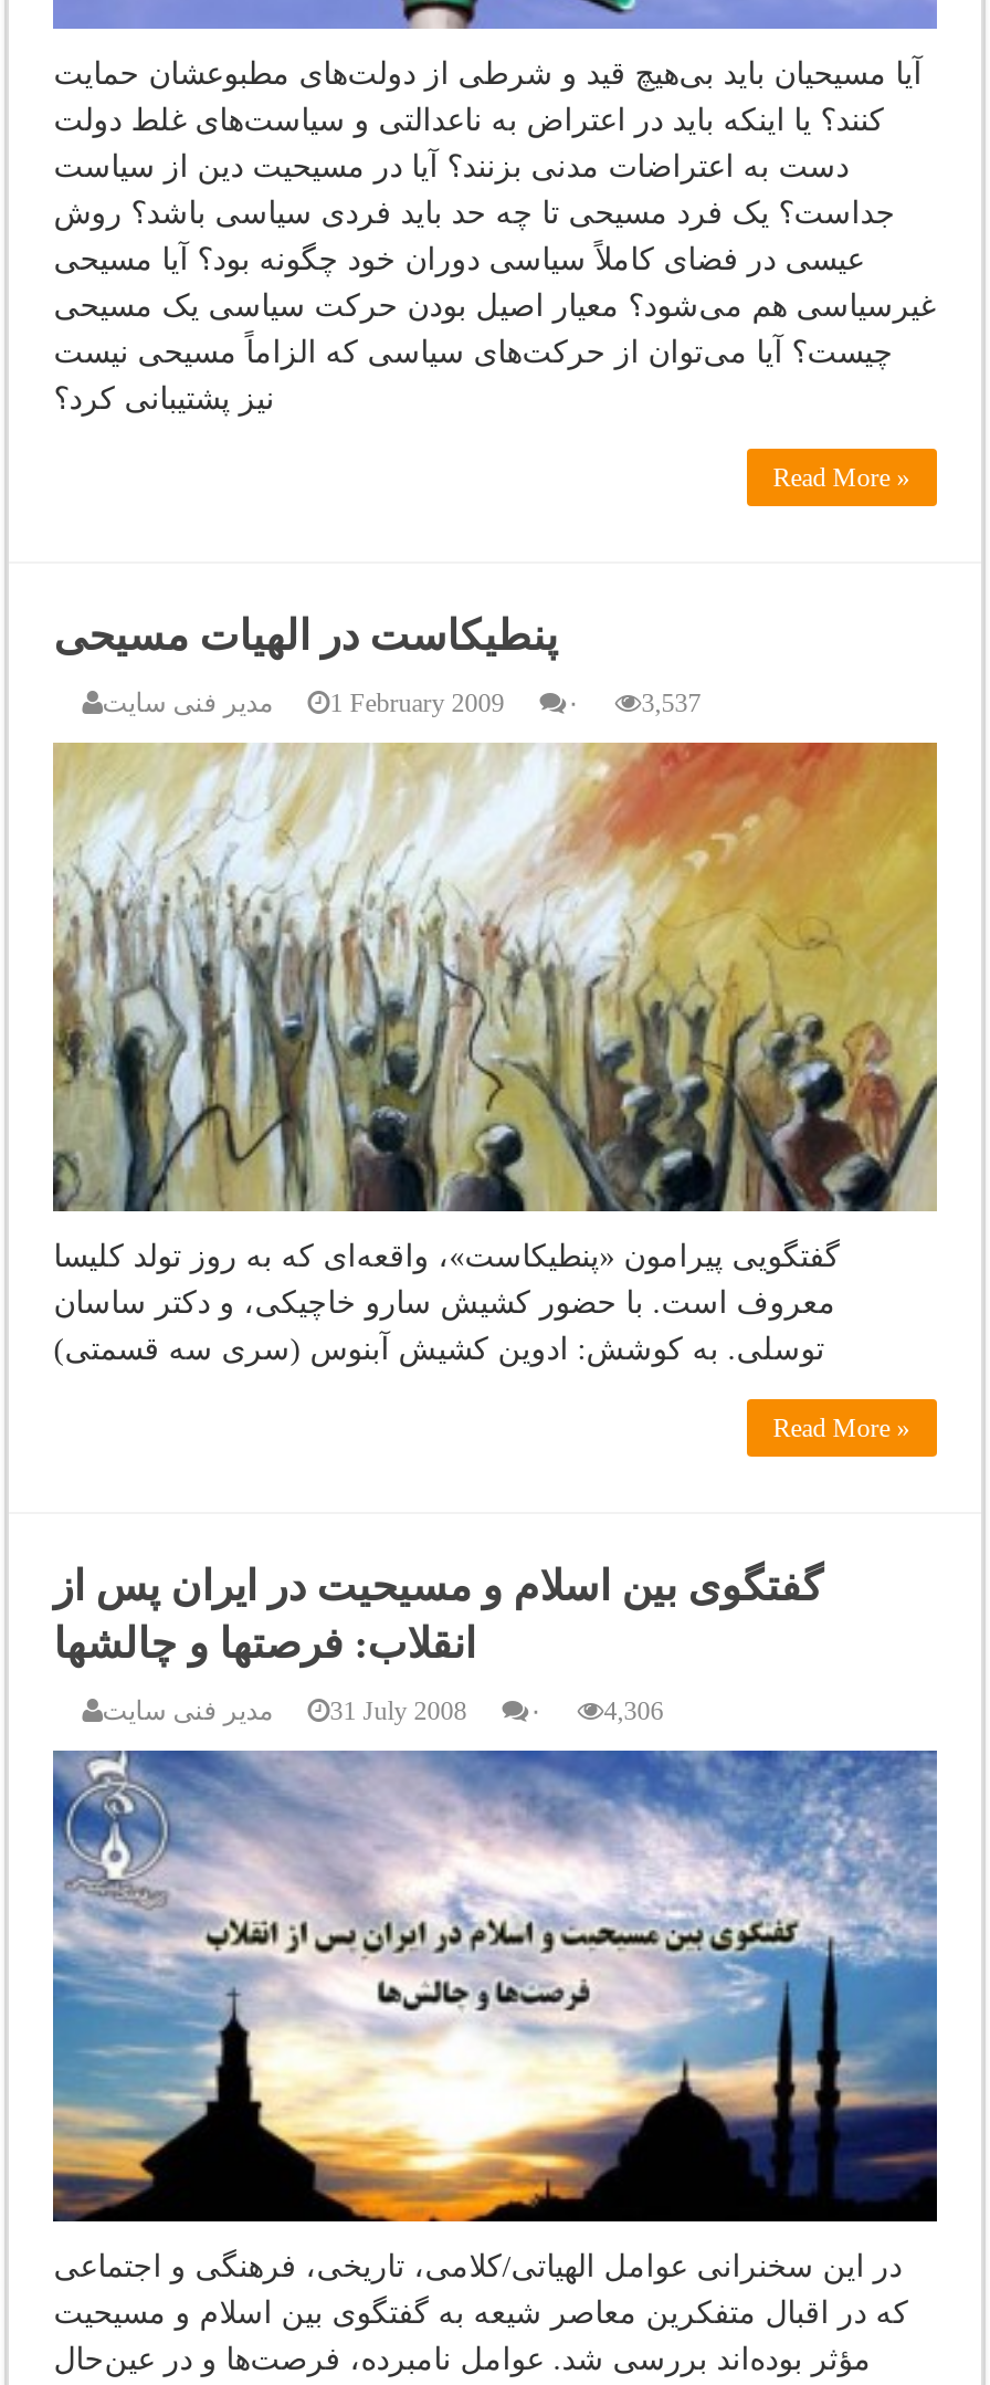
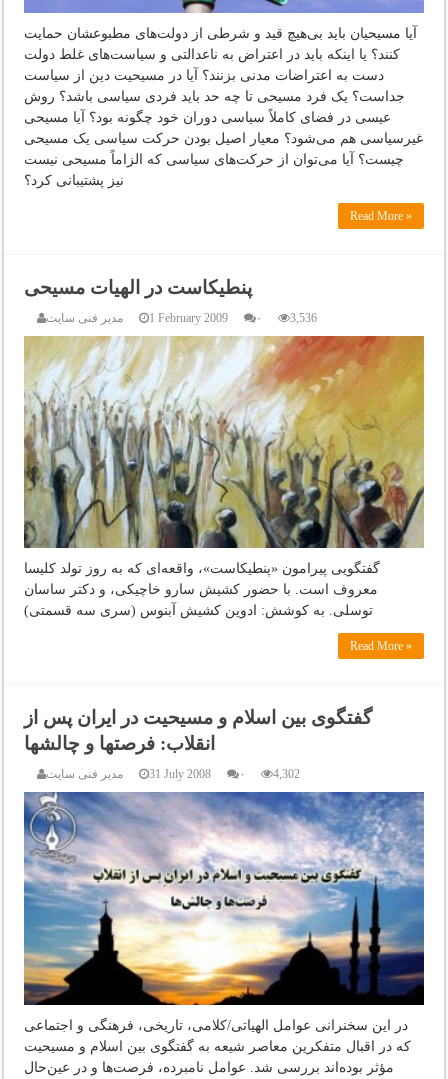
[641,687,701,718] 3,537 -> [290,311,317,325] 3,536
[604,1696,663,1727] 4,306 -> [273,767,300,781] 4,302

